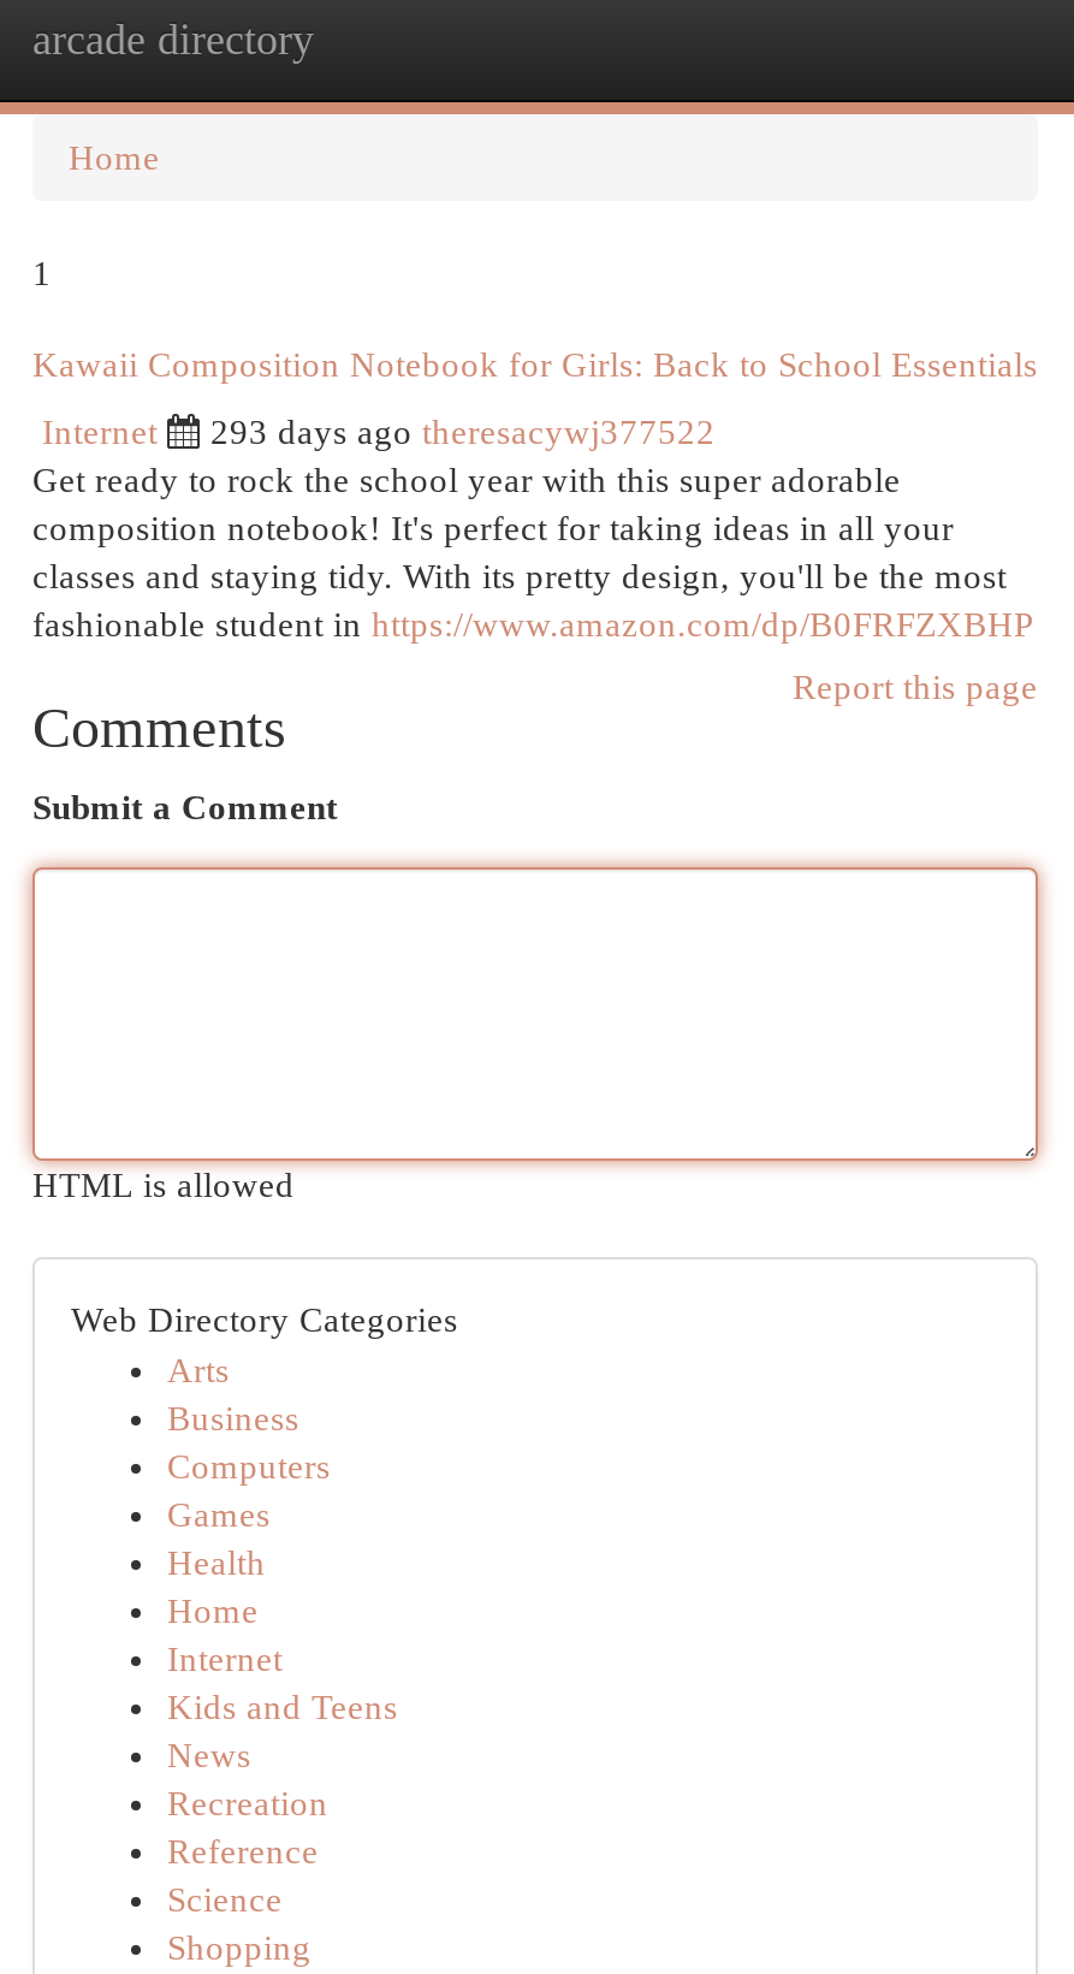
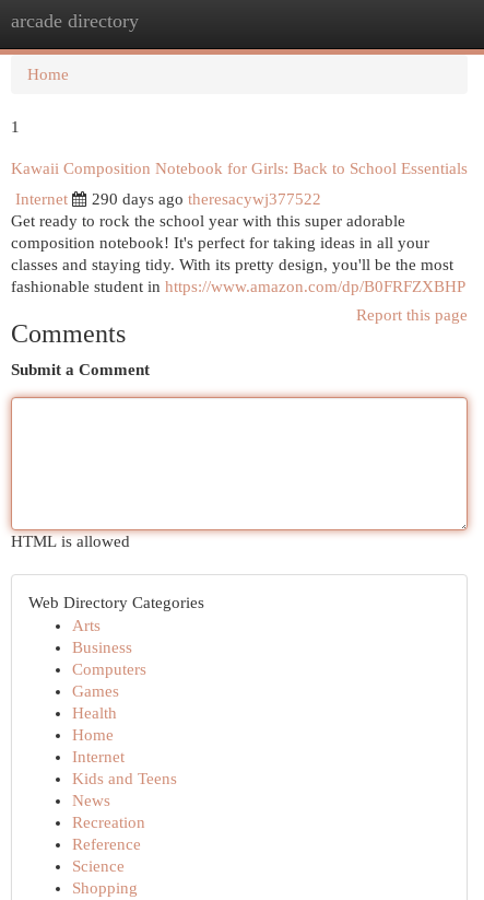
[210,413,716,451] 293 days ago theresacywj377522 -> [92,190,321,208] 290 days ago theresacywj377522

